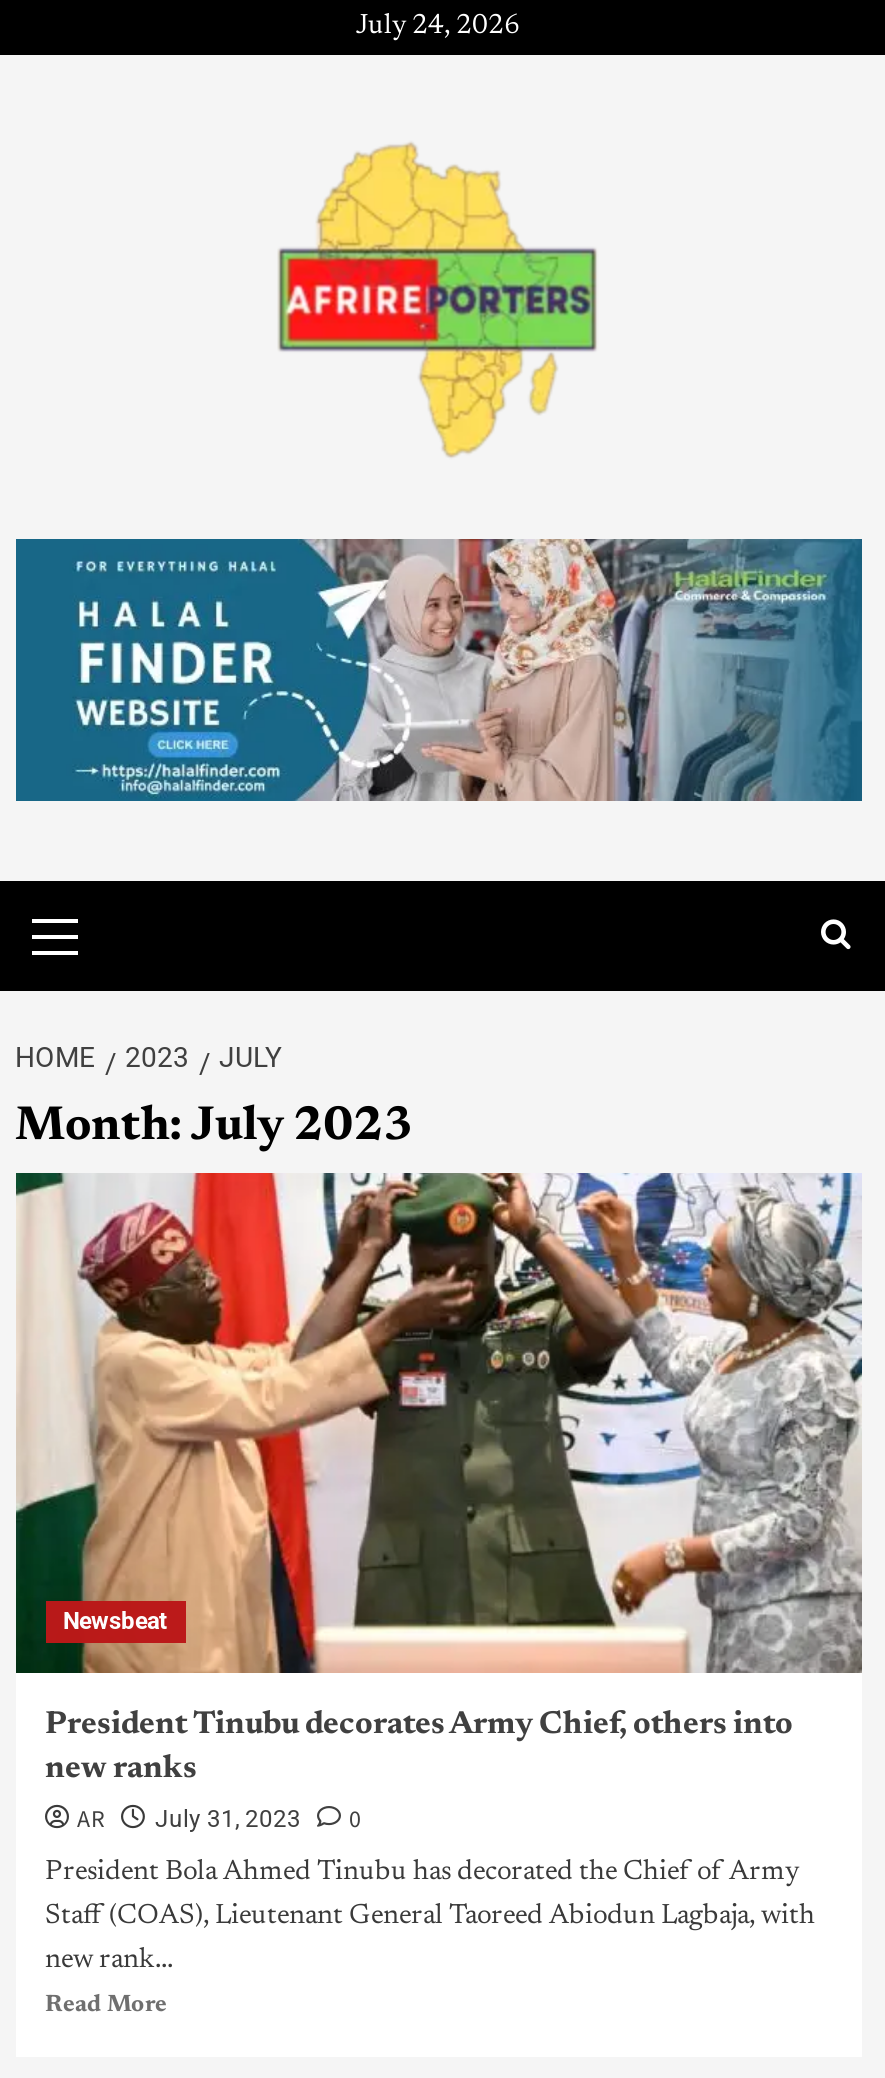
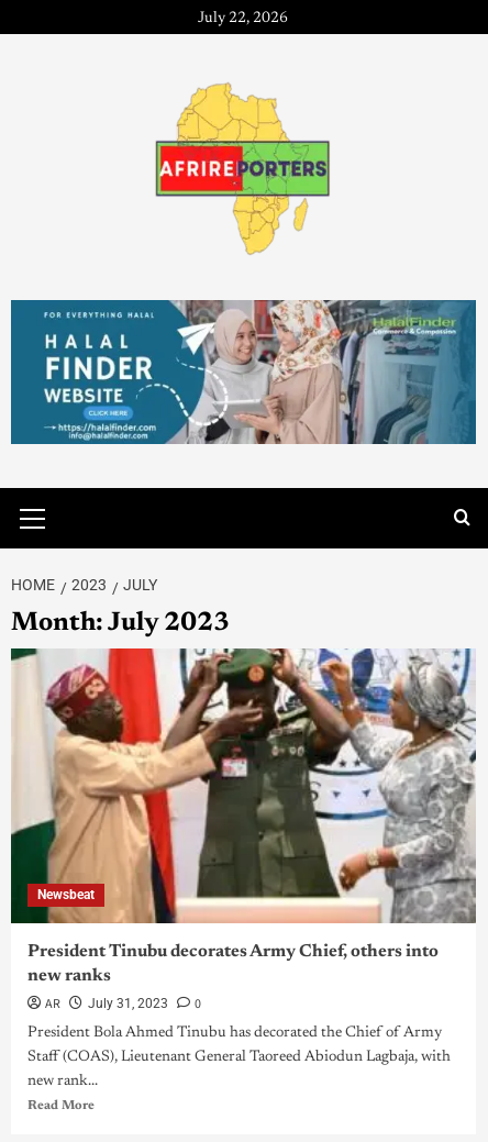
[356,13,520,41] July 24, 2026 -> [198,11,288,26] July 22, 2026

